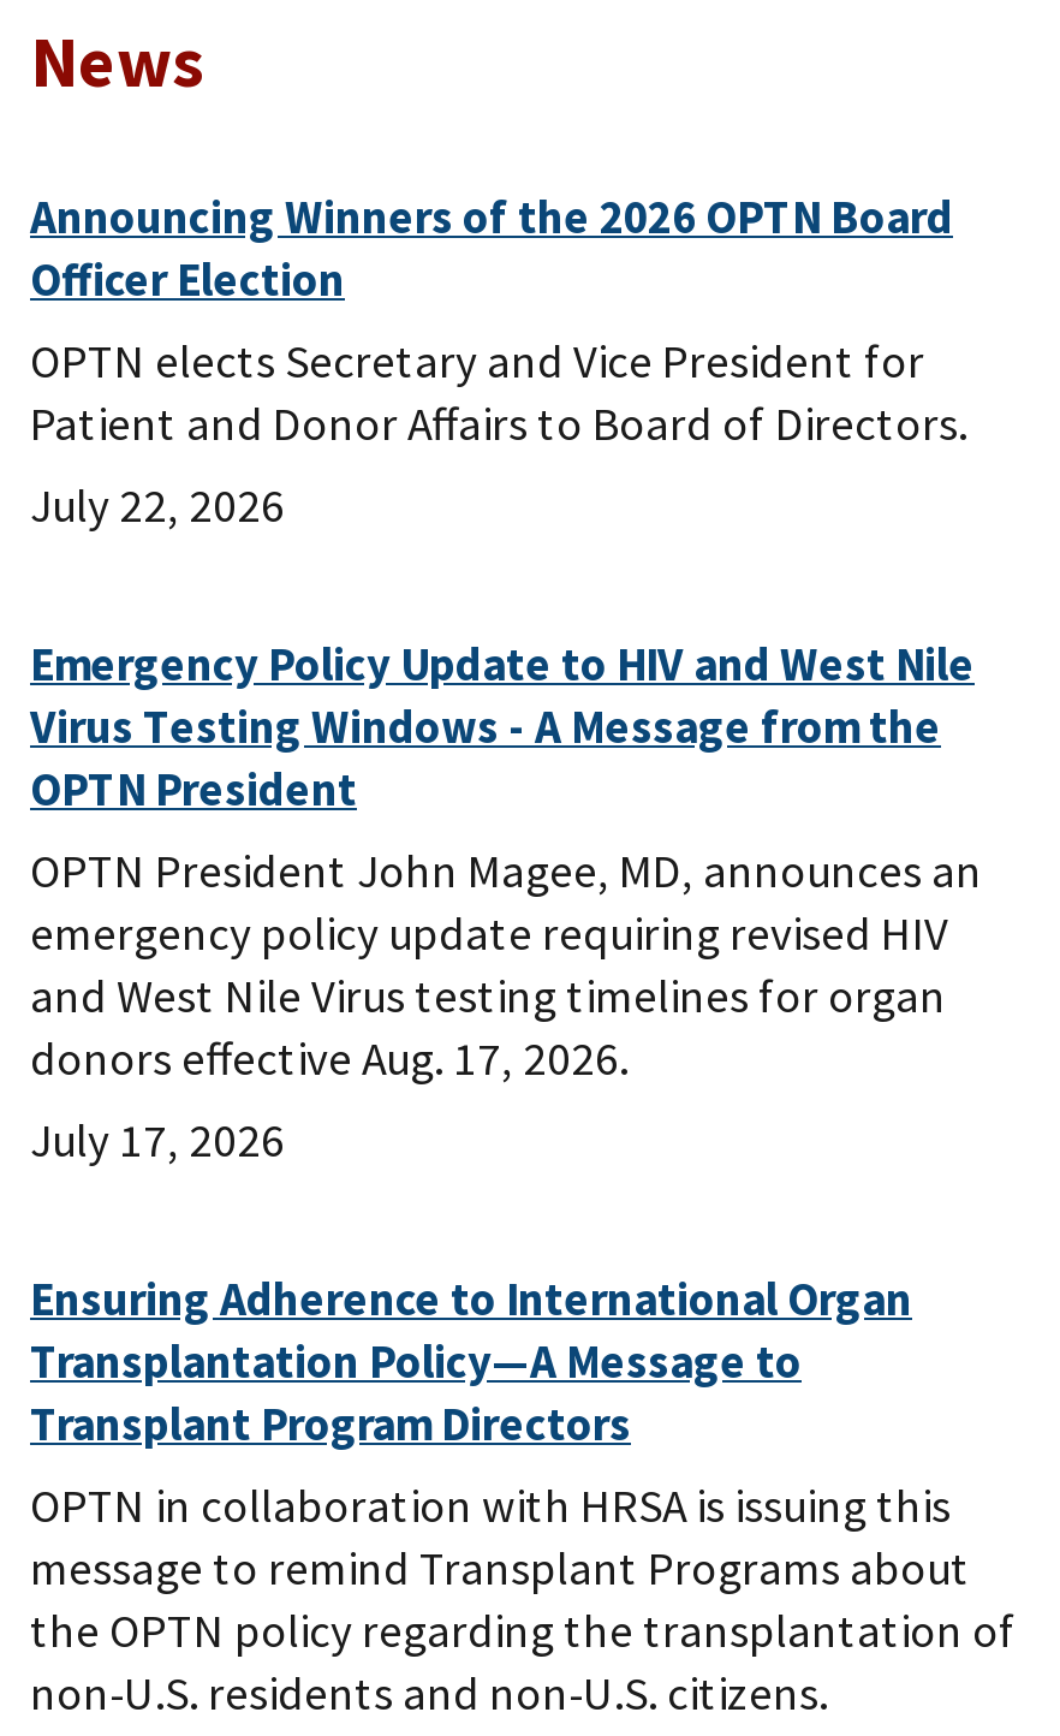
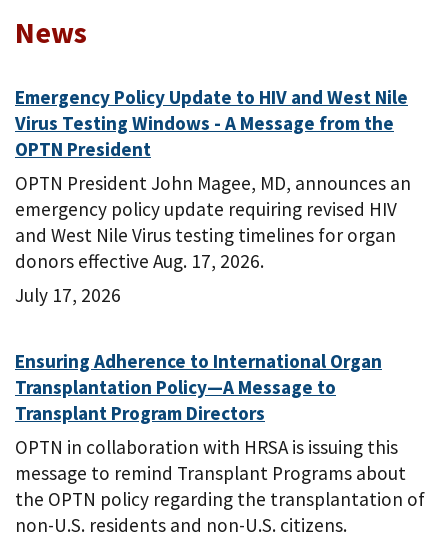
[30,187,967,533] Announcing Winners of the 2026 OPTN Board | Officer Election | OPTN elects Secretary and Vice President for | Patient and Donor Affairs to Board of Directors. | July 22, 2026 -> none

